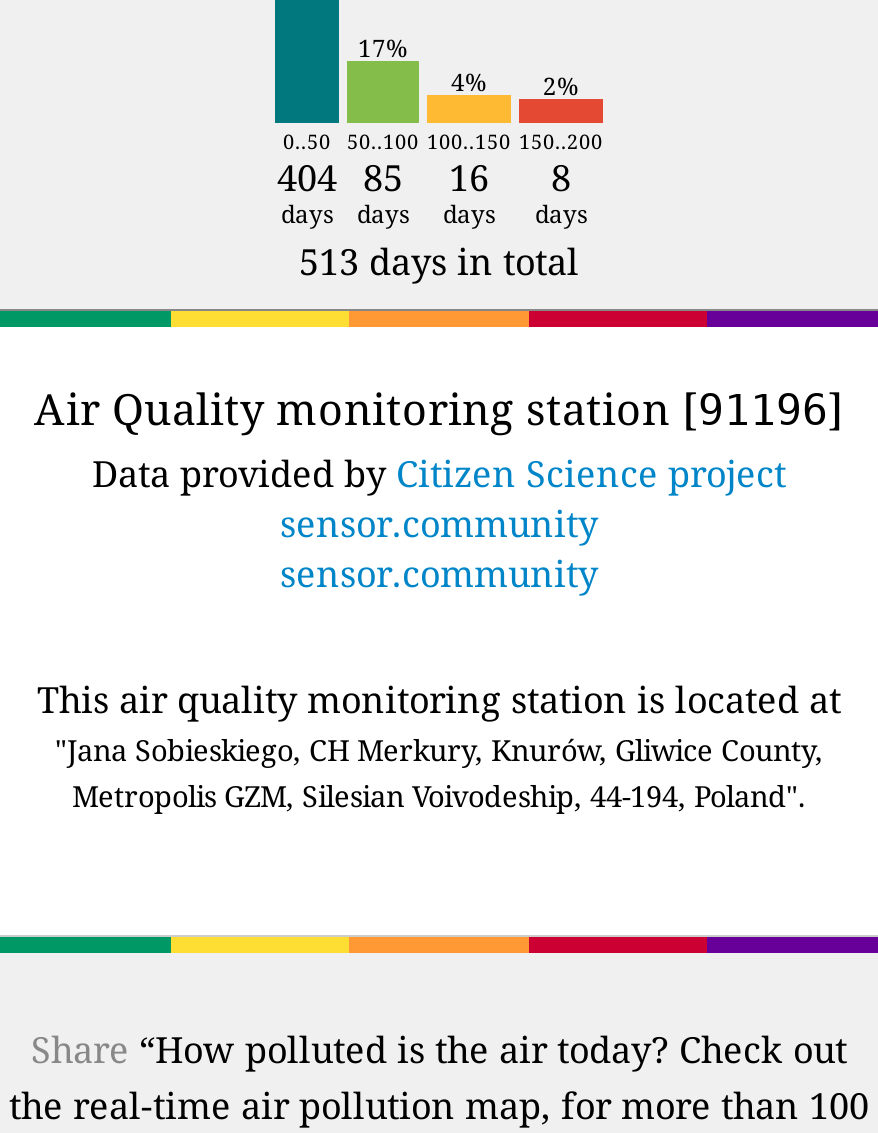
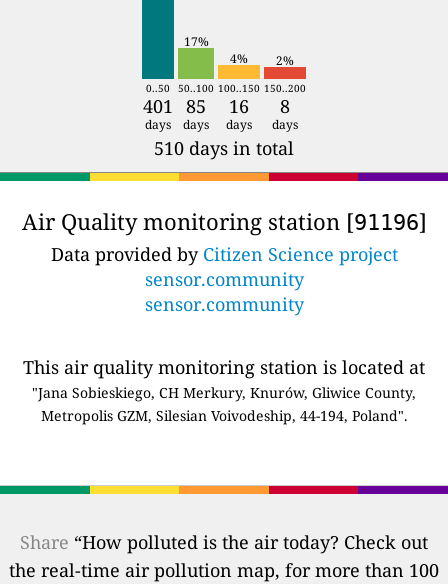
[277,152,571,200] 404 85 16 8 -> [143,94,290,118] 401 85 16 8
[299,236,579,284] 513 days in total -> [154,136,294,160] 510 days in total

